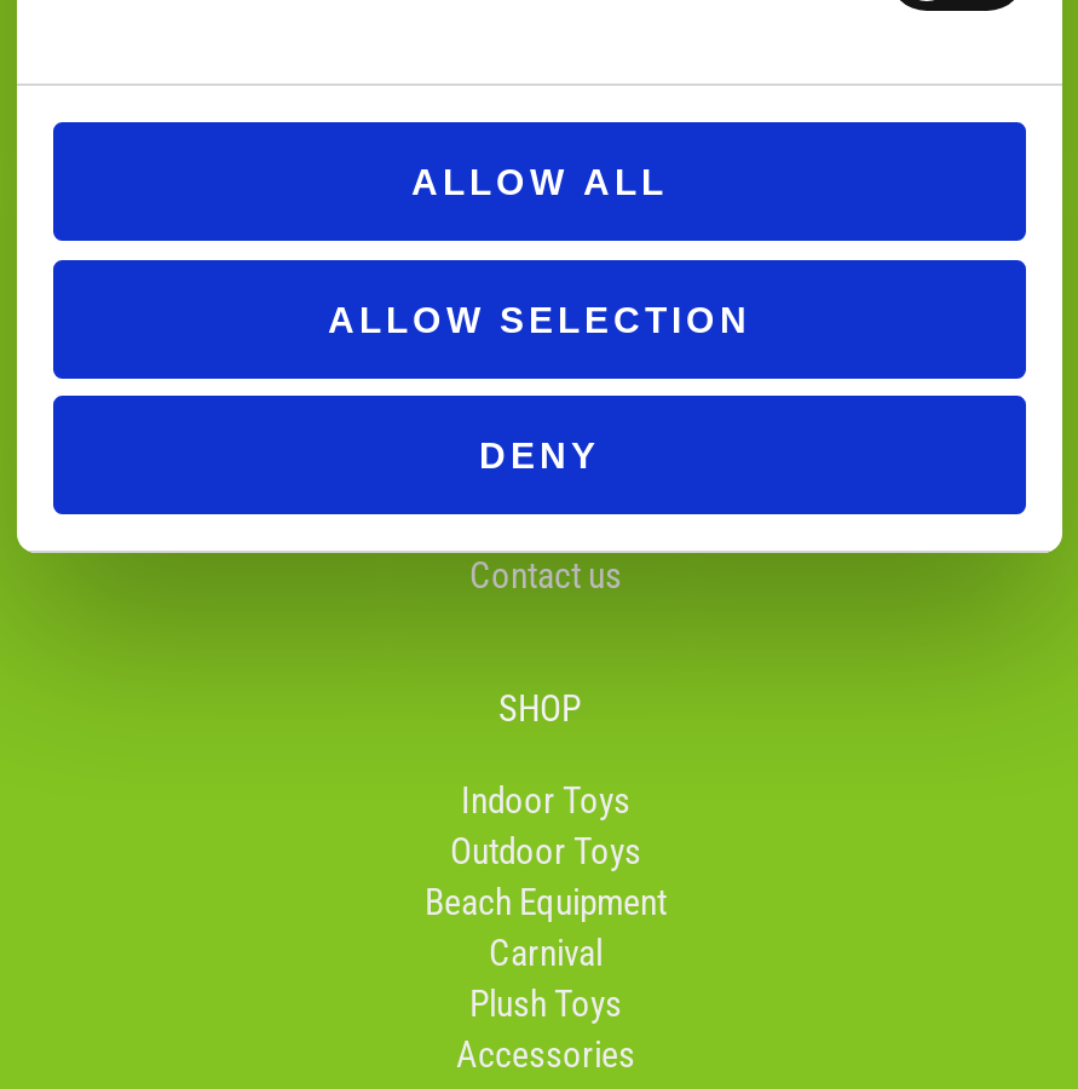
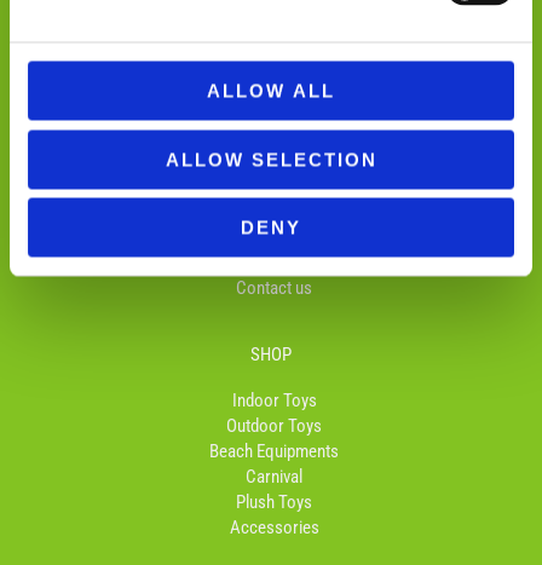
[425,880,667,924] Beach Equipment -> [209,440,339,462] Beach Equipments

